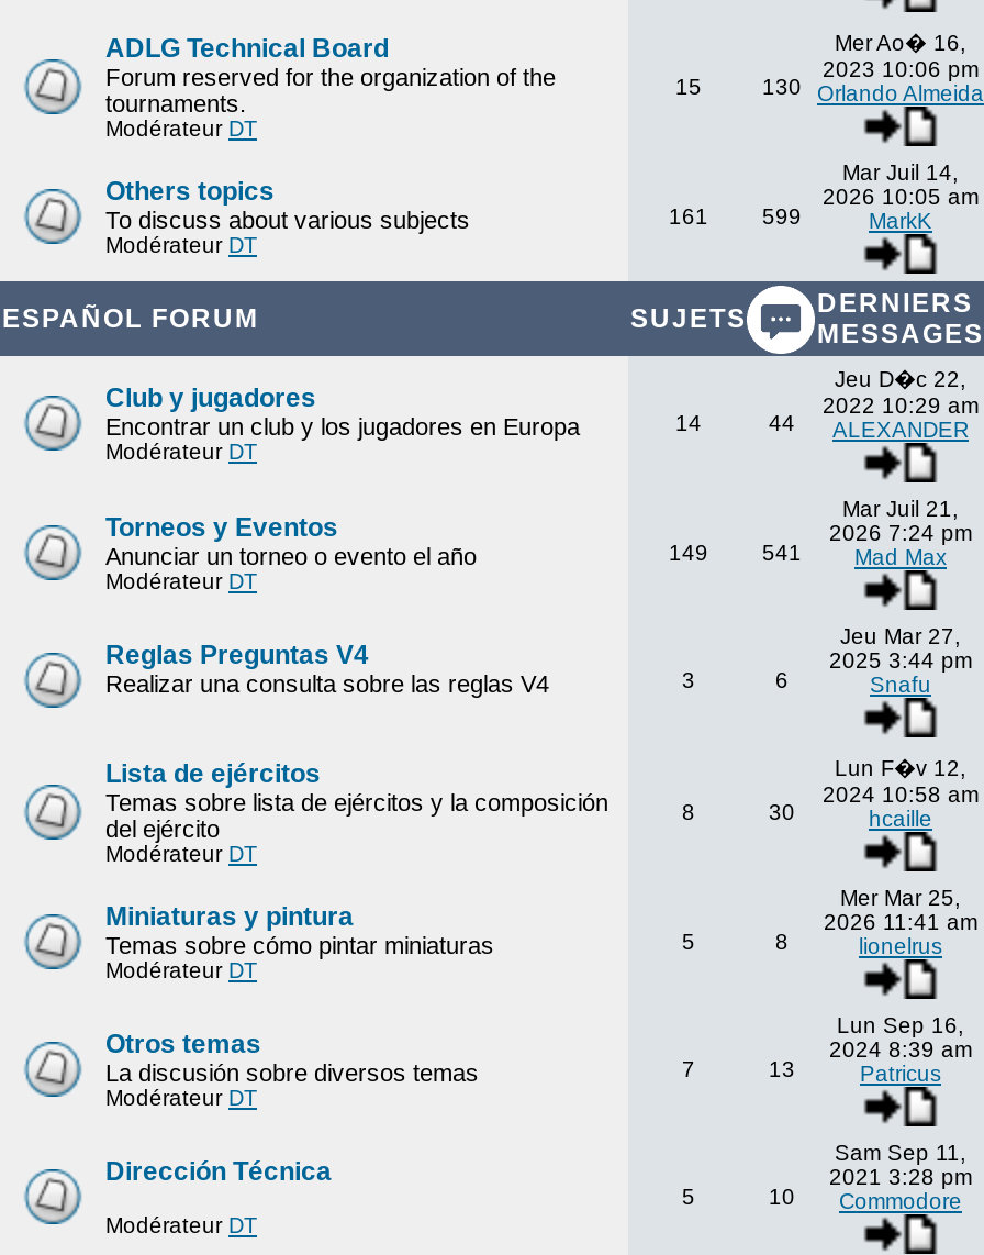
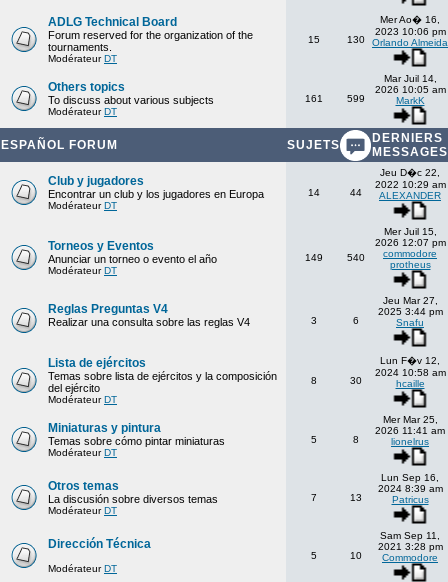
[829,497,972,569] Mar Juil 21, | 2026 7:24 pm | Mad Max -> [374,226,445,270] Mer Juil 15, | 2026 12:07 pm | commodore | protheus
[762,541,802,565] 541 -> [347,252,365,263] 540

